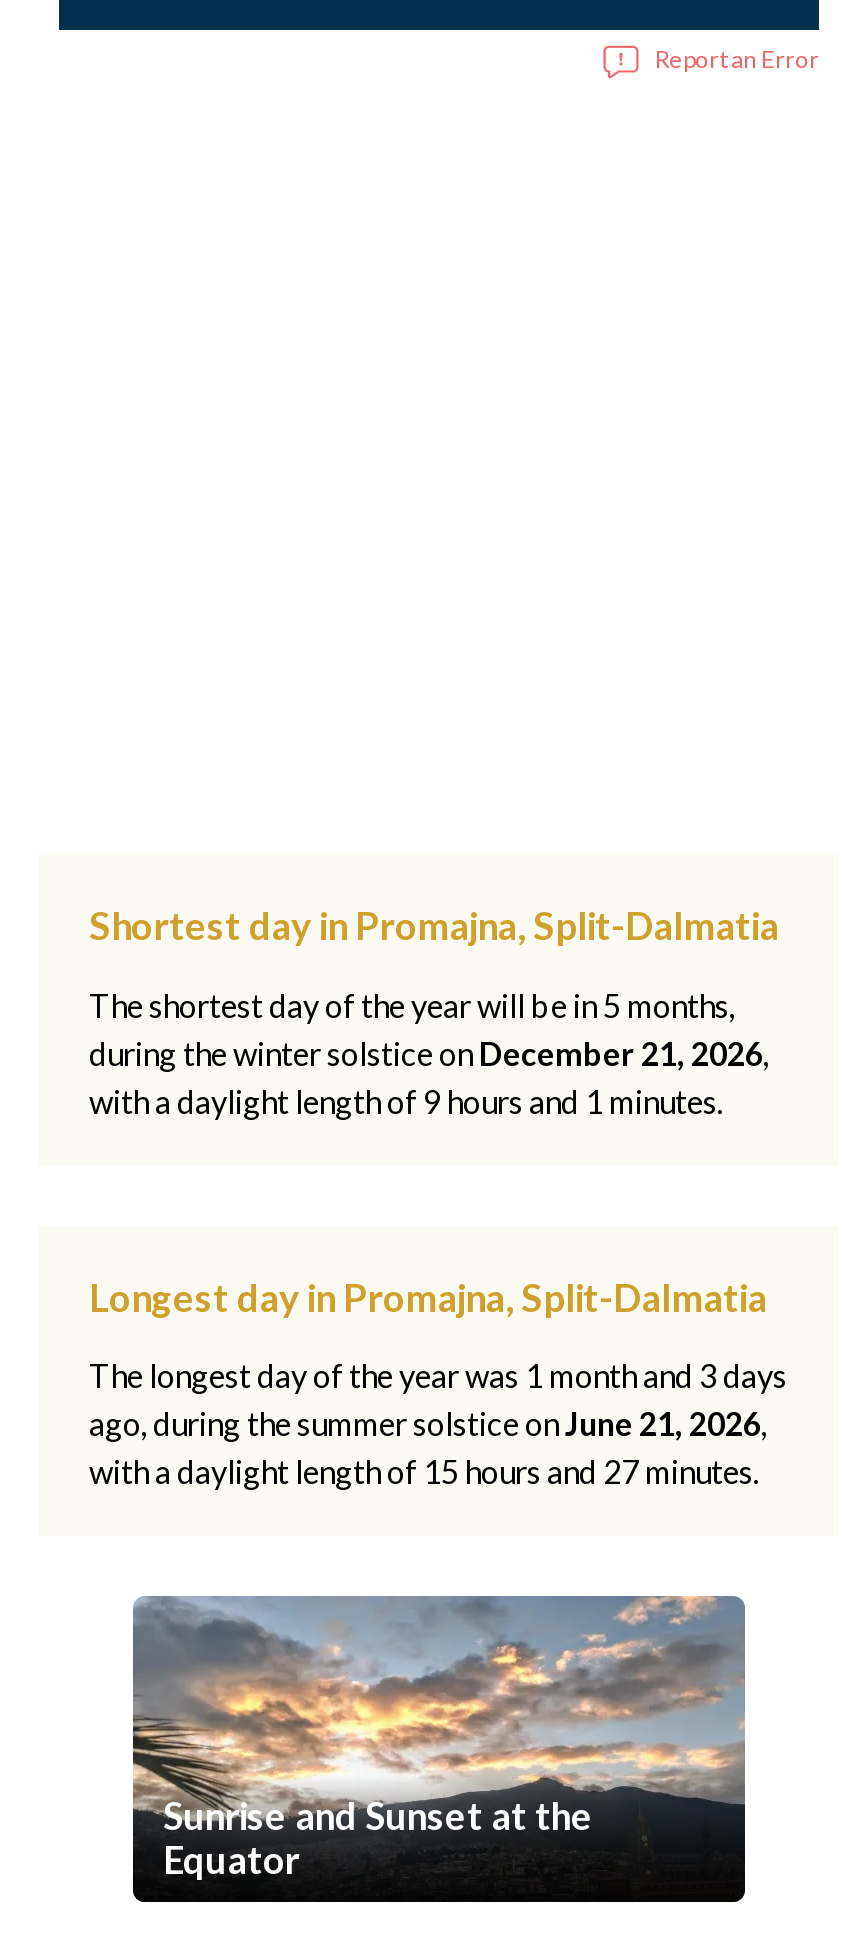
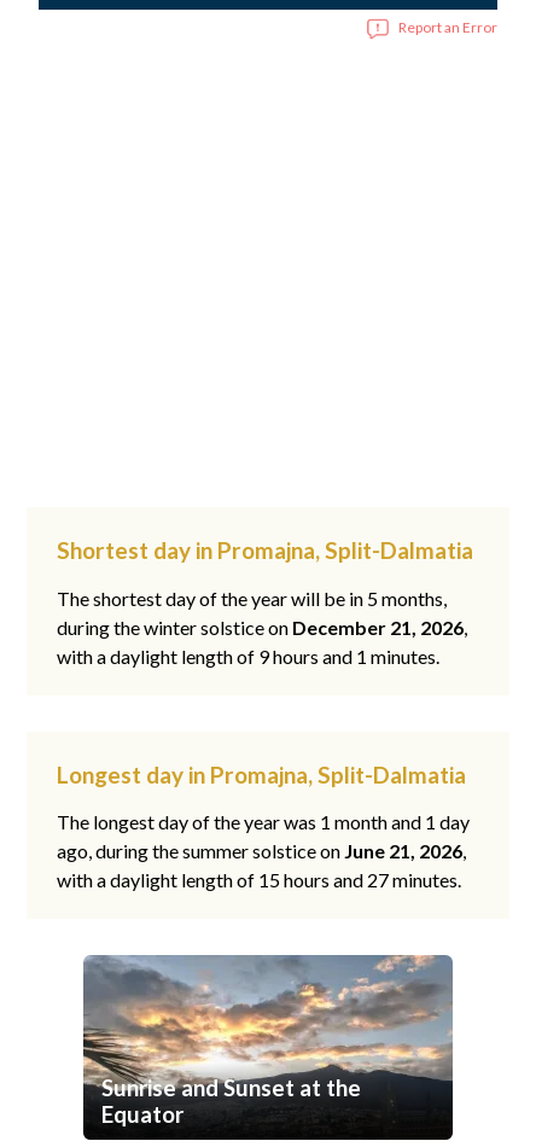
[89,1357,787,1395] The longest day of the year was 1 month and 3 days -> [57,811,470,834] The longest day of the year was 1 month and 1 day

